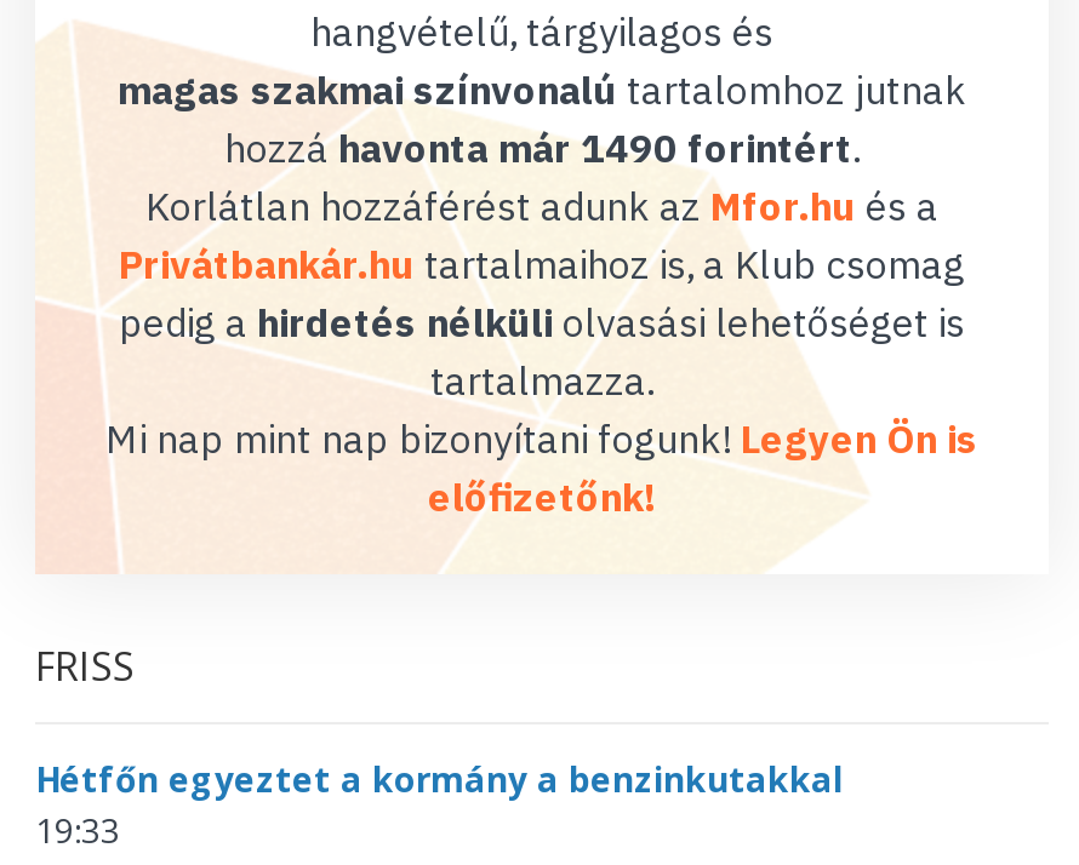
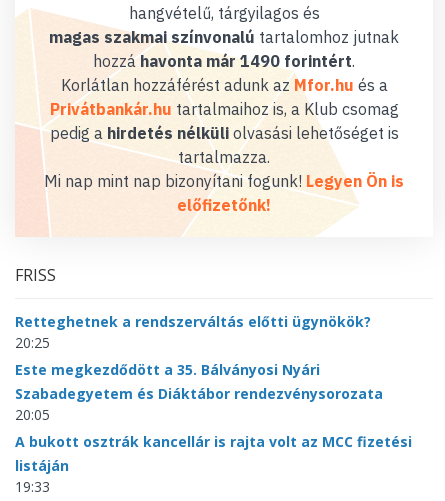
[35,756,843,802] Hétfőn egyeztet a kormány a benzinkutakkal -> [15,312,412,475] Retteghetnek a rendszerváltás előtti ügynökök? | 20:25 | Este megkezdődött a 35. Bálványosi Nyári | Szabadegyetem és Diáktábor rendezvénysorozata | 20:05 | A bukott osztrák kancellár is rajta volt az MCC fizetési | listáján

